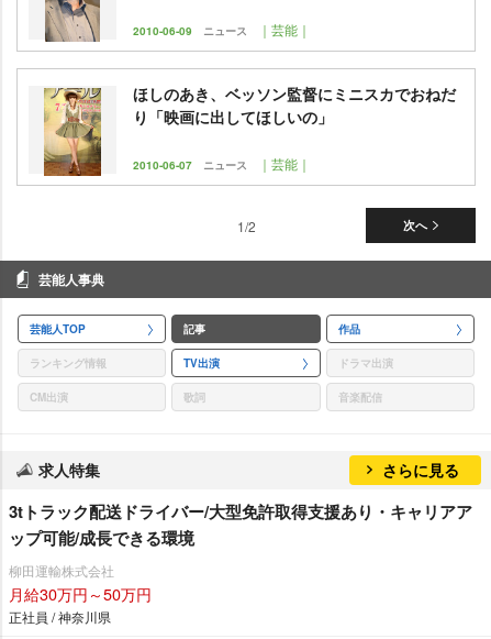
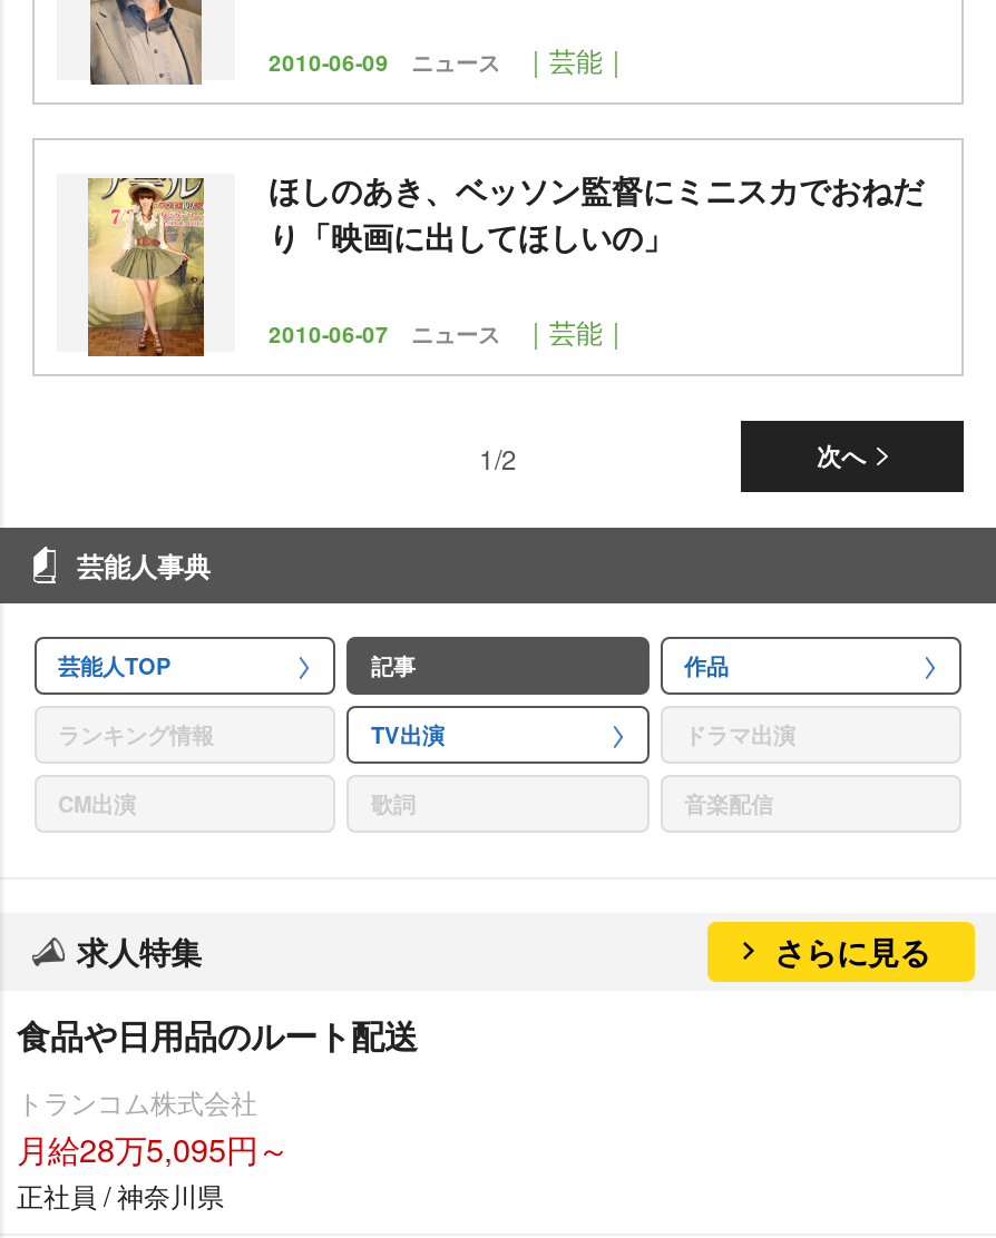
[9,499,472,550] 3tトラック配送ドライバー/大型免許取得支援あり・キャリアア | ップ可能/成長できる環境 -> [17,1011,418,1060] 食品や日用品のルート配送
[9,561,152,605] 柳田運輸株式会社 | 月給30万円～50万円 -> [17,1082,289,1171] トランコム株式会社 | 月給28万5,095円～

